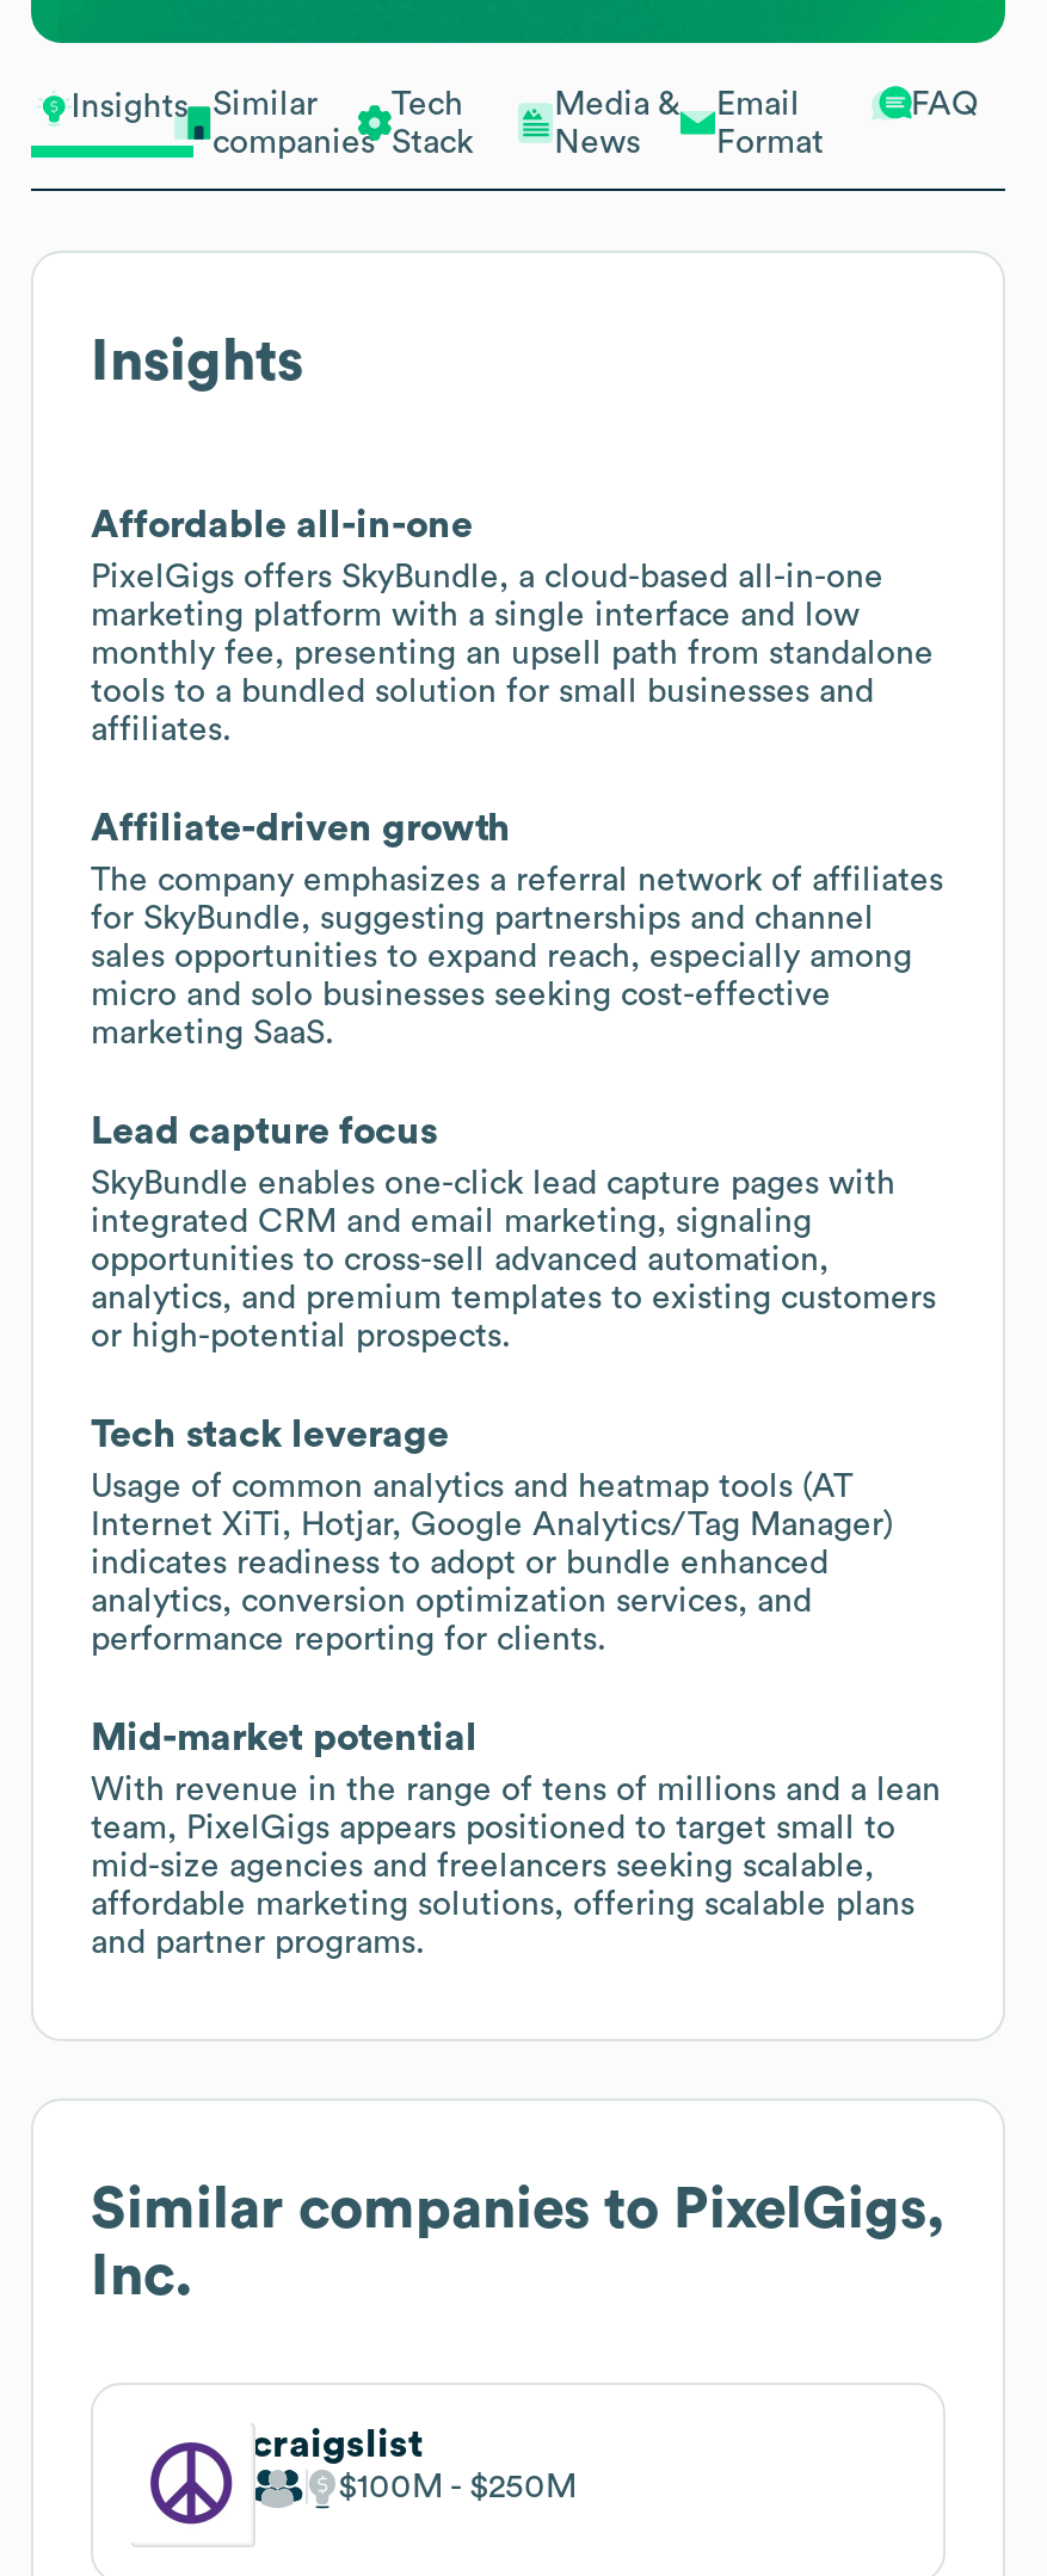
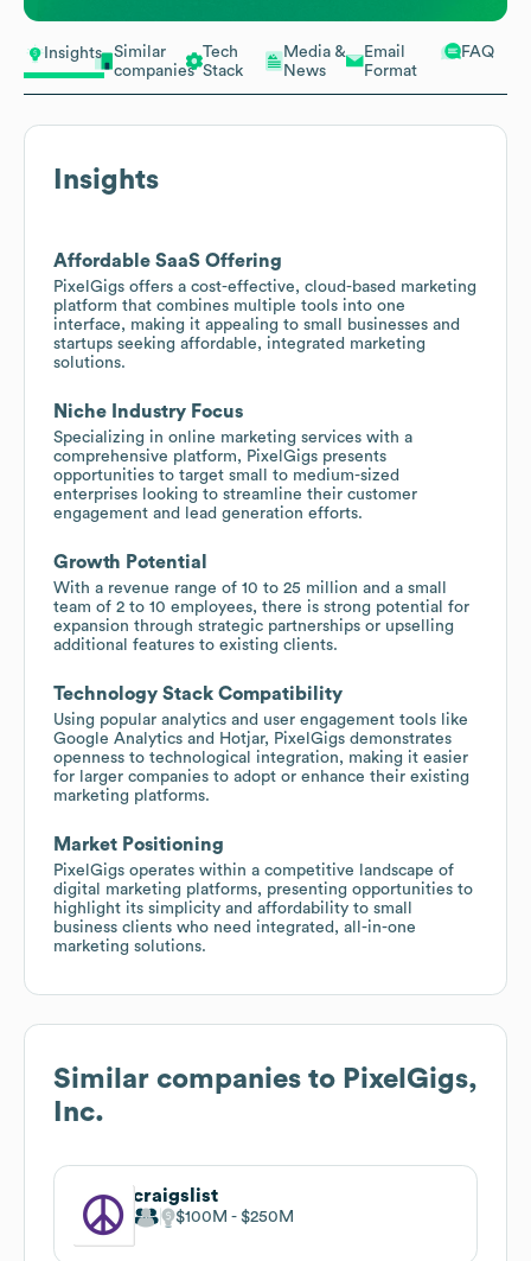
[91,506,934,747] Affordable all-in-one | PixelGigs offers SkyBundle, a cloud-based all-in-one | marketing platform with a single interface and low | monthly fee, presenting an upsell path from standalone | tools to a bundled solution for small businesses and | affiliates. -> [53,251,476,371] Affordable SaaS Offering | PixelGigs offers a cost-effective, cloud-based marketing | platform that combines multiple tools into one | interface, making it appealing to small businesses and | startups seeking affordable, integrated marketing | solutions.
[91,809,943,1050] Affiliate-driven growth | The company emphasizes a referral network of affiliates | for SkyBundle, suggesting partnerships and channel | sales opportunities to expand reach, especially among | micro and solo businesses seeking cost-effective | marketing SaaS. -> [53,402,417,522] Niche Industry Focus | Specializing in online marketing services with a | comprehensive platform, PixelGigs presents | opportunities to target small to medium-sized | enterprises looking to streamline their customer | engagement and lead generation efforts.
[91,1113,936,1354] Lead capture focus | SkyBundle enables one-click lead capture pages with | integrated CRM and email marketing, signaling | opportunities to cross-sell advanced automation, | analytics, and premium templates to existing customers | or high-potential prospects. -> [53,553,469,654] Growth Potential | With a revenue range of 10 to 25 million and a small | team of 2 to 10 employees, there is strong potential for | expansion through strategic partnerships or upselling | additional features to existing clients.
[91,1416,893,1657] Tech stack leverage | Usage of common analytics and heatmap tools (AT | Internet XiTi, Hotjar, Google Analytics/Tag Manager) | indicates readiness to adopt or bundle enhanced | analytics, conversion optimization services, and | performance reporting for clients. -> [53,684,469,804] Technology Stack Compatibility | Using popular analytics and user engagement tools like | Google Analytics and Hotjar, PixelGigs demonstrates | openness to technological integration, making it easier | for larger companies to adopt or enhance their existing | marketing platforms.
[91,1719,941,1960] Mid-market potential | With revenue in the range of tens of millions and a lean | team, PixelGigs appears positioned to target small to | mid-size agencies and freelancers seeking scalable, | affordable marketing solutions, offering scalable plans | and partner programs. -> [53,835,473,955] Market Positioning | PixelGigs operates within a competitive landscape of | digital marketing platforms, presenting opportunities to | highlight its simplicity and affordability to small | business clients who need integrated, all-in-one | marketing solutions.

